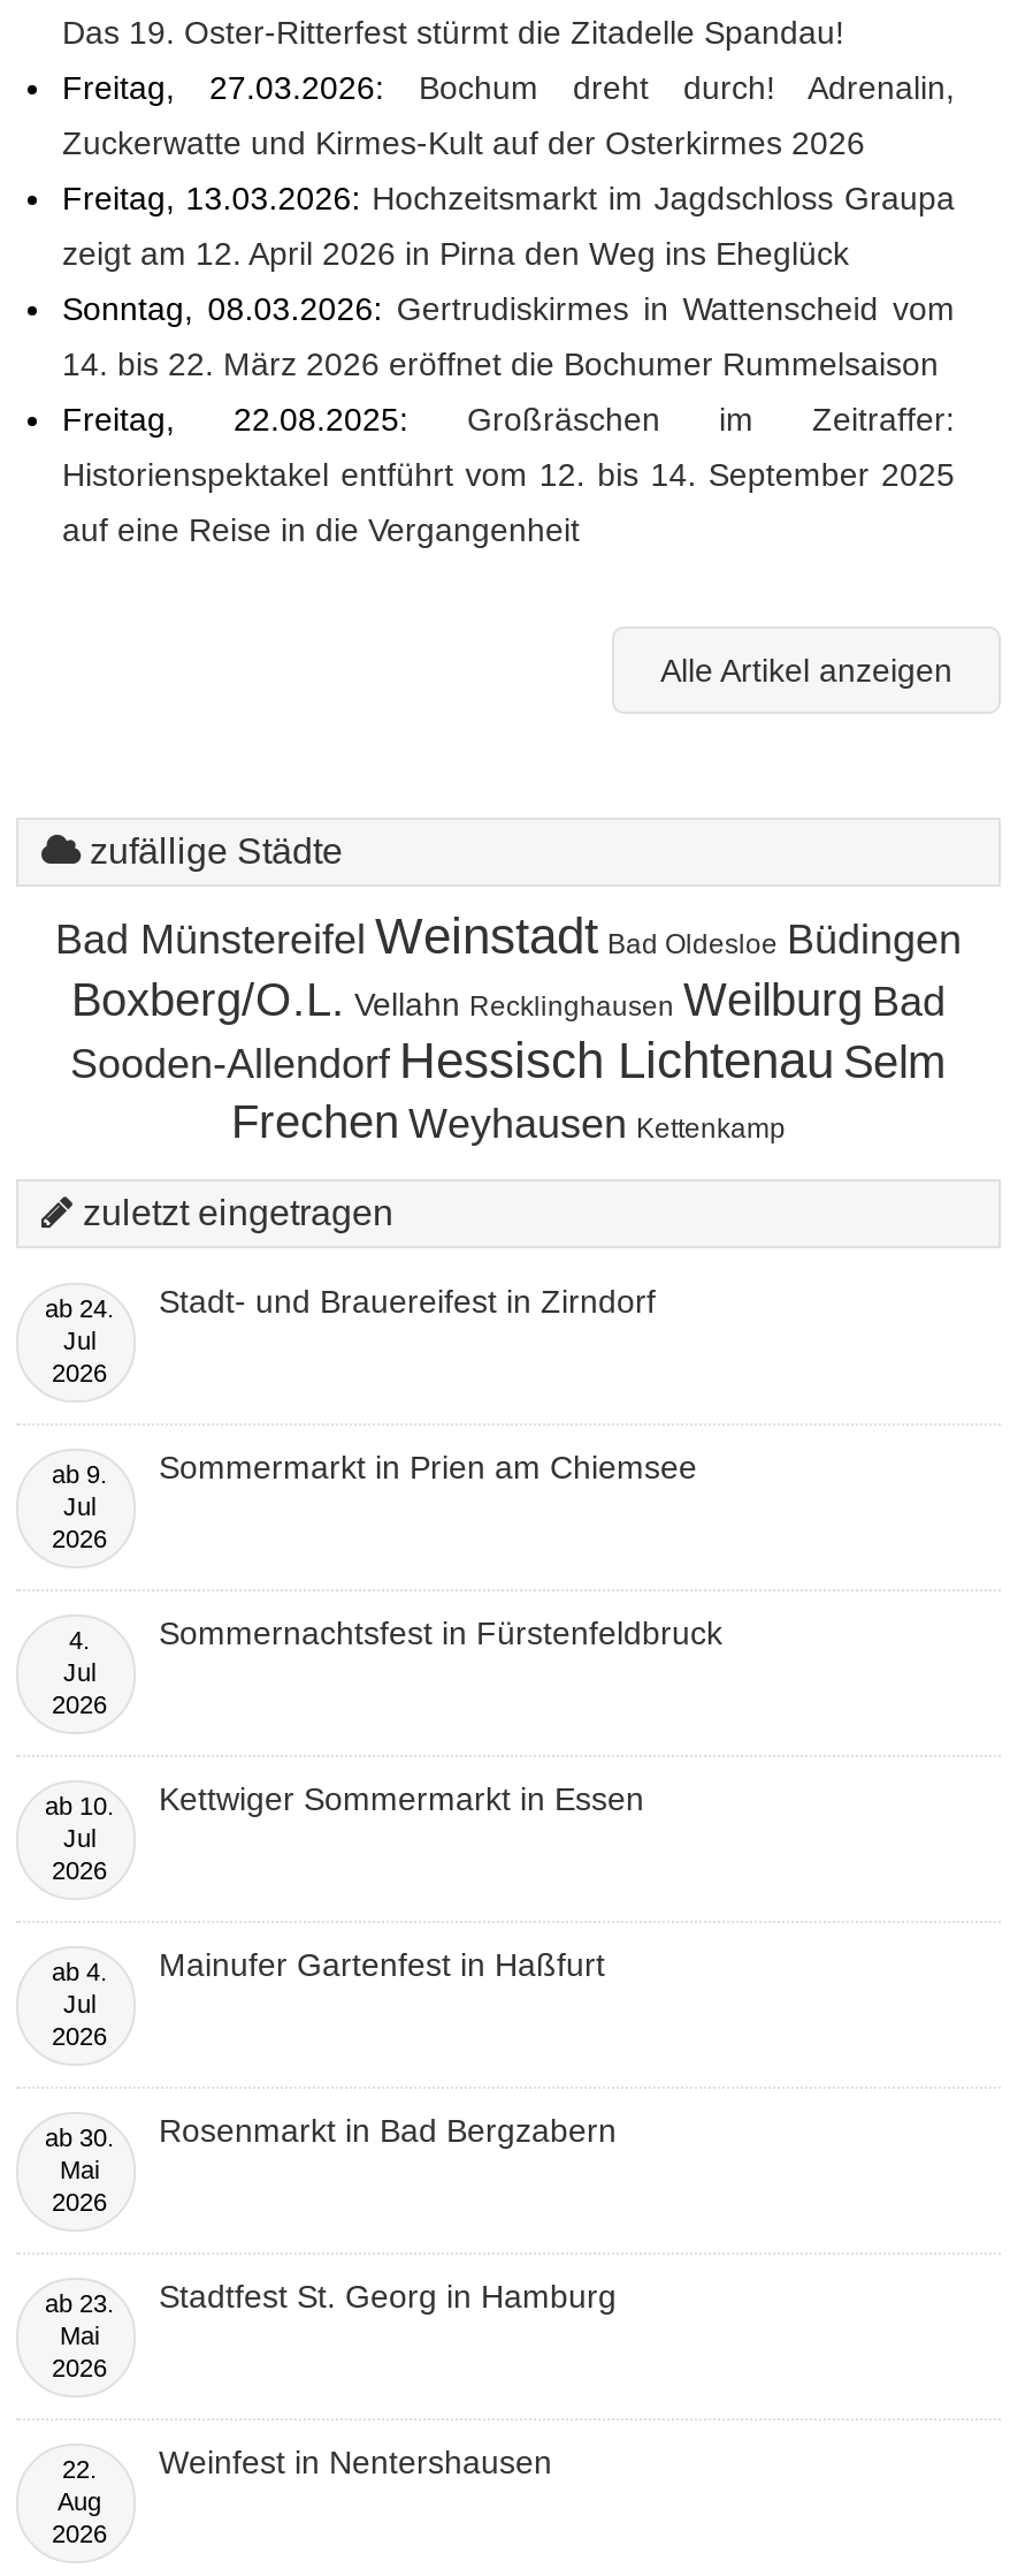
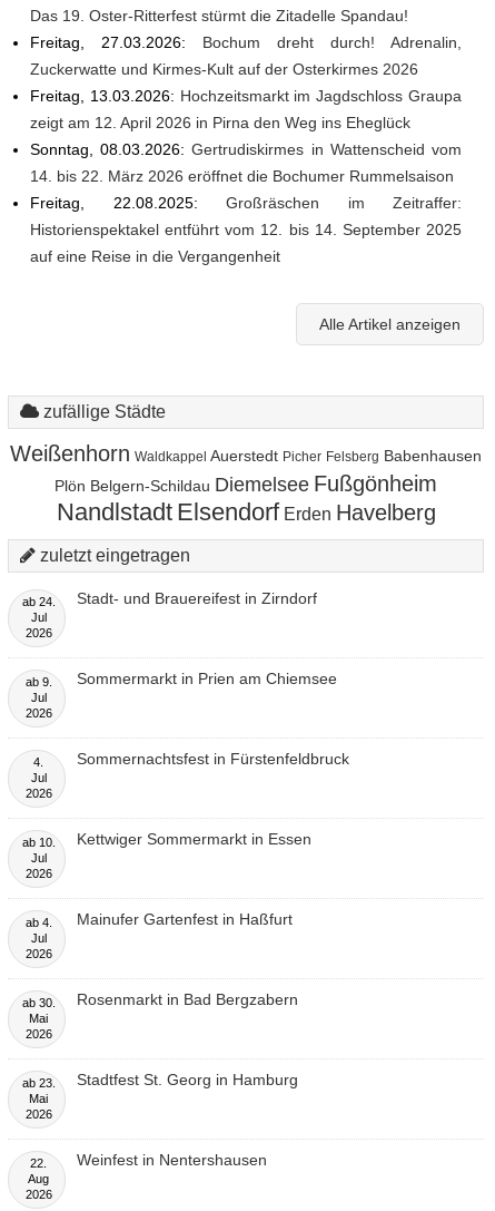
[55,907,962,1146] Bad Münstereifel Weinstadt Bad Oldesloe Büdingen | Boxberg/O.L. Vellahn Recklinghausen Weilburg Bad | Sooden-Allendorf Hessisch Lichtenau Selm | Frechen Weyhausen Kettenkamp -> [10,441,482,526] Weißenhorn Waldkappel Auerstedt Picher Felsberg Babenhausen | Plön Belgern-Schildau Diemelsee Fußgönheim | Nandlstadt Elsendorf Erden Havelberg

